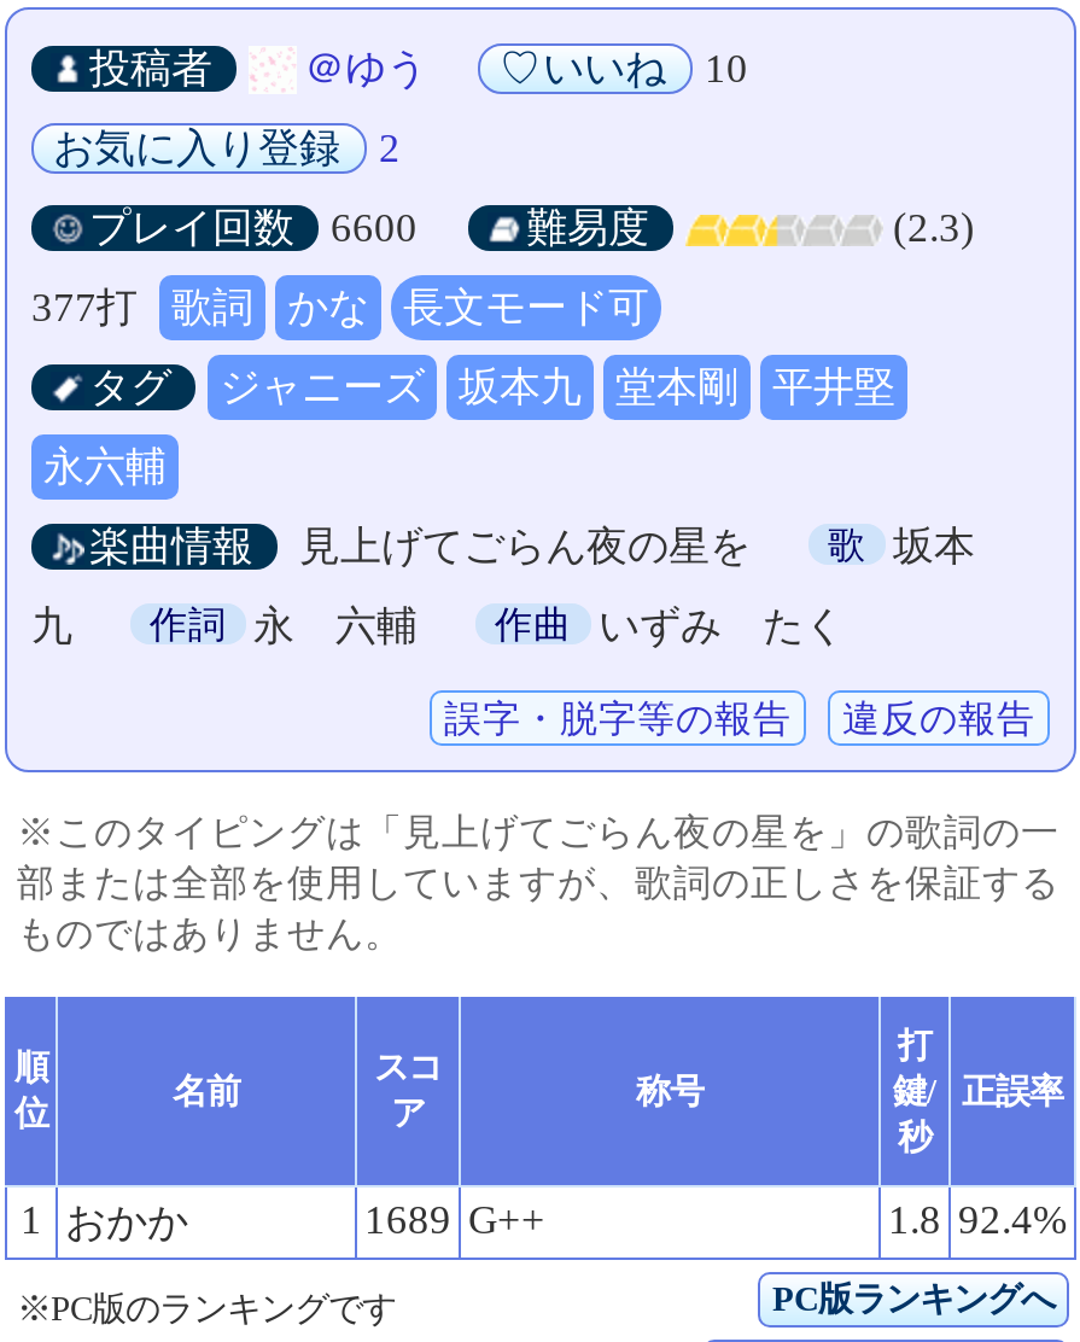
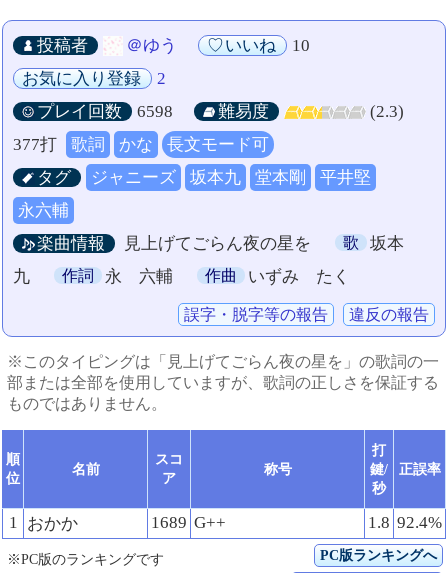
[89,205,418,251] プレイ回数 6600 -> [37,102,173,121] プレイ回数 6598

